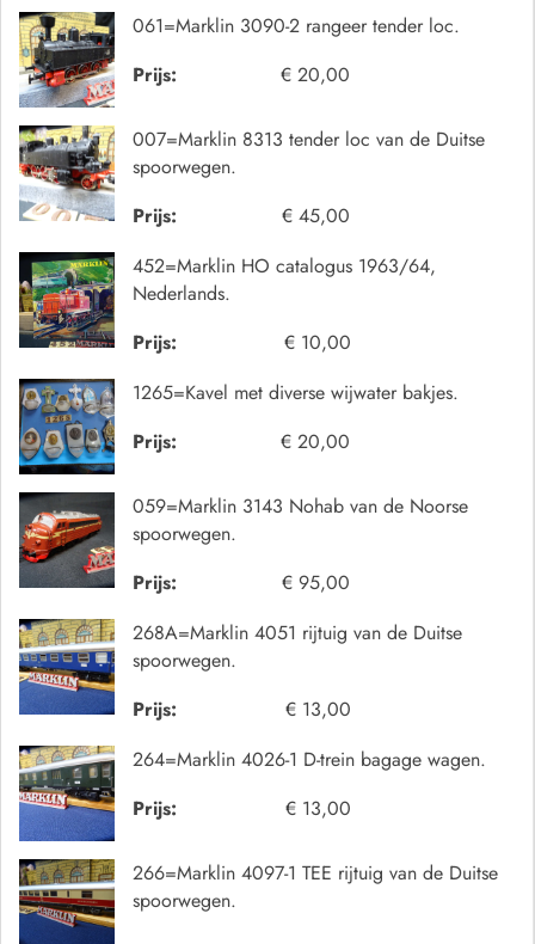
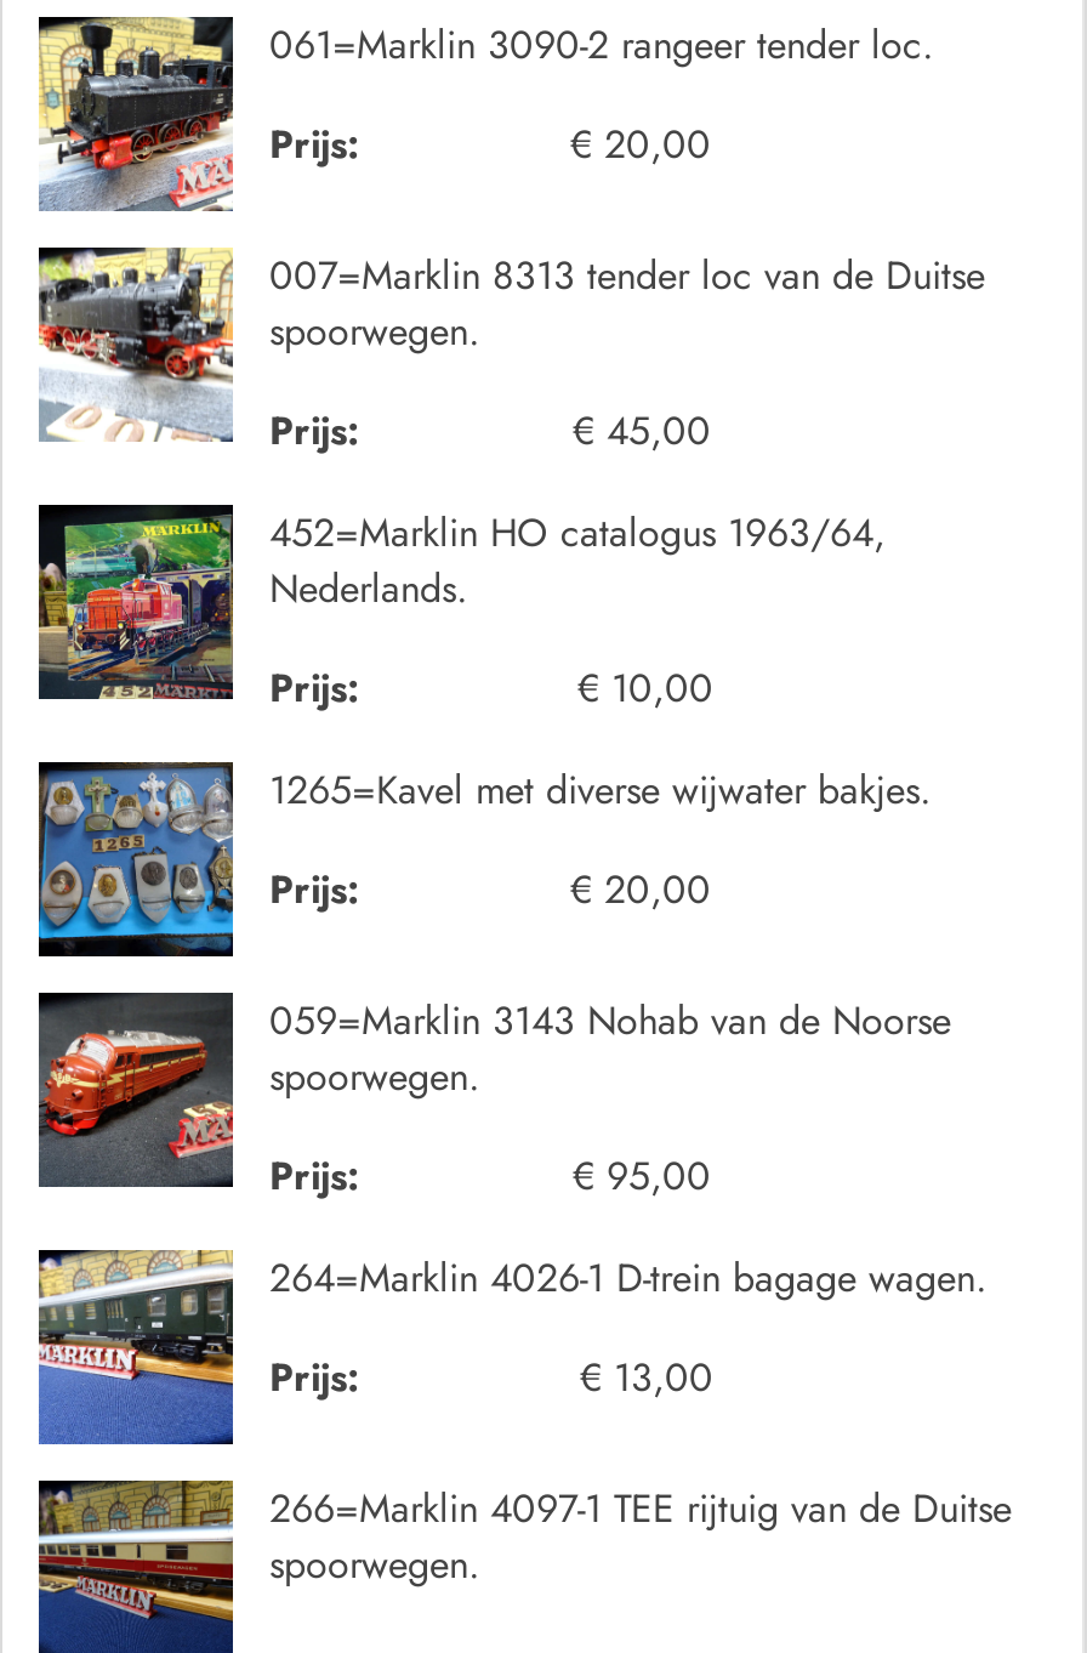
[19,619,462,723] [image] | 268A=Marklin 4051 rijtuig van de Duitse | spoorwegen. | Prijs: | € 13,00 -> none

